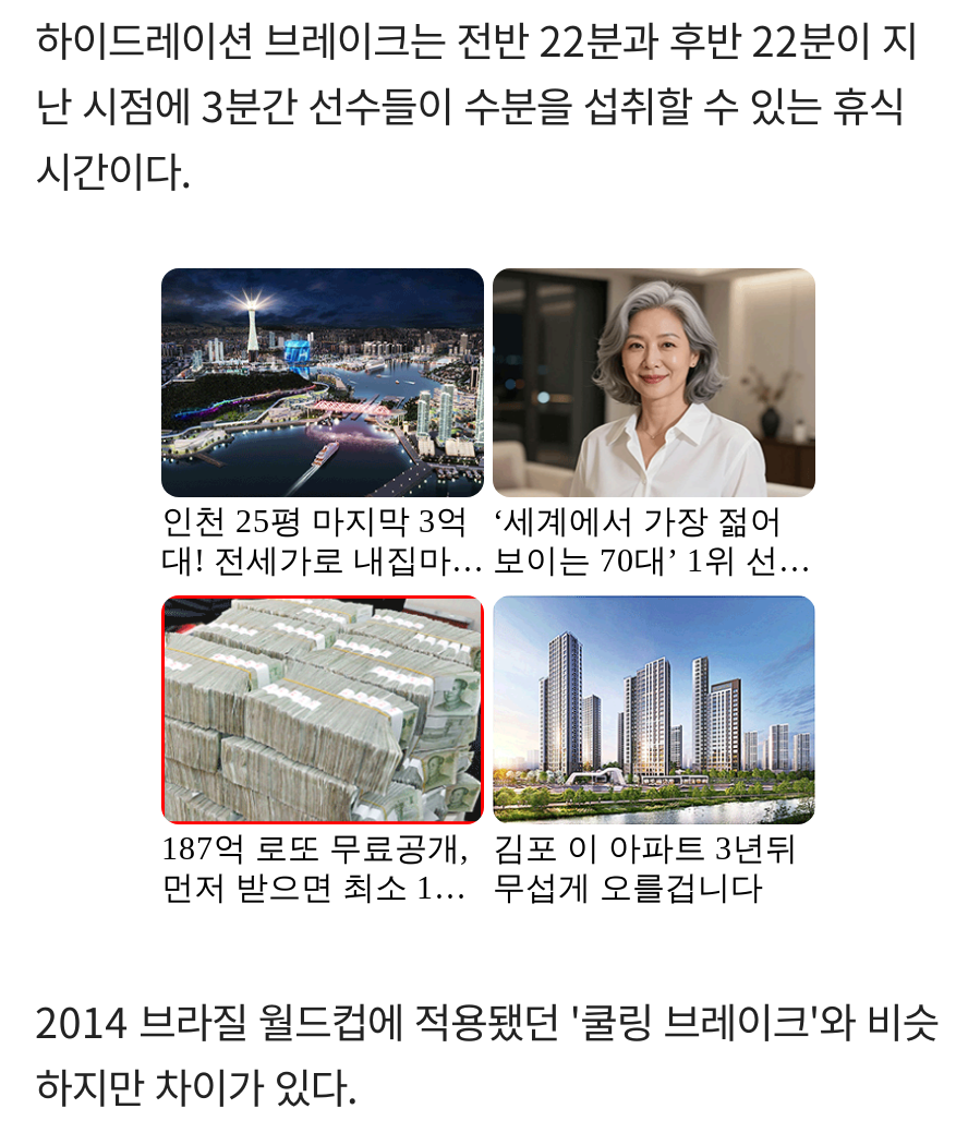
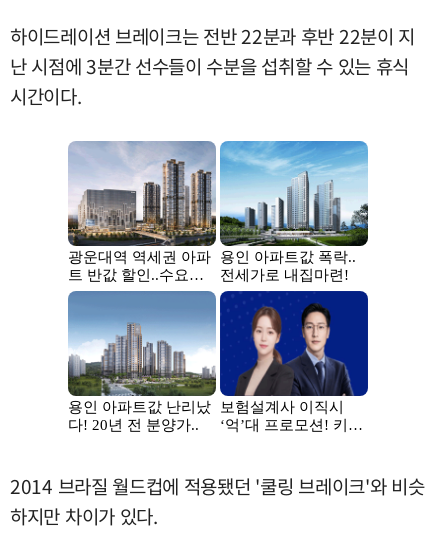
[159,266,818,578] [image] -> [67,140,369,283] [image]
[159,593,818,905] [image] -> [67,290,369,433] [image]

